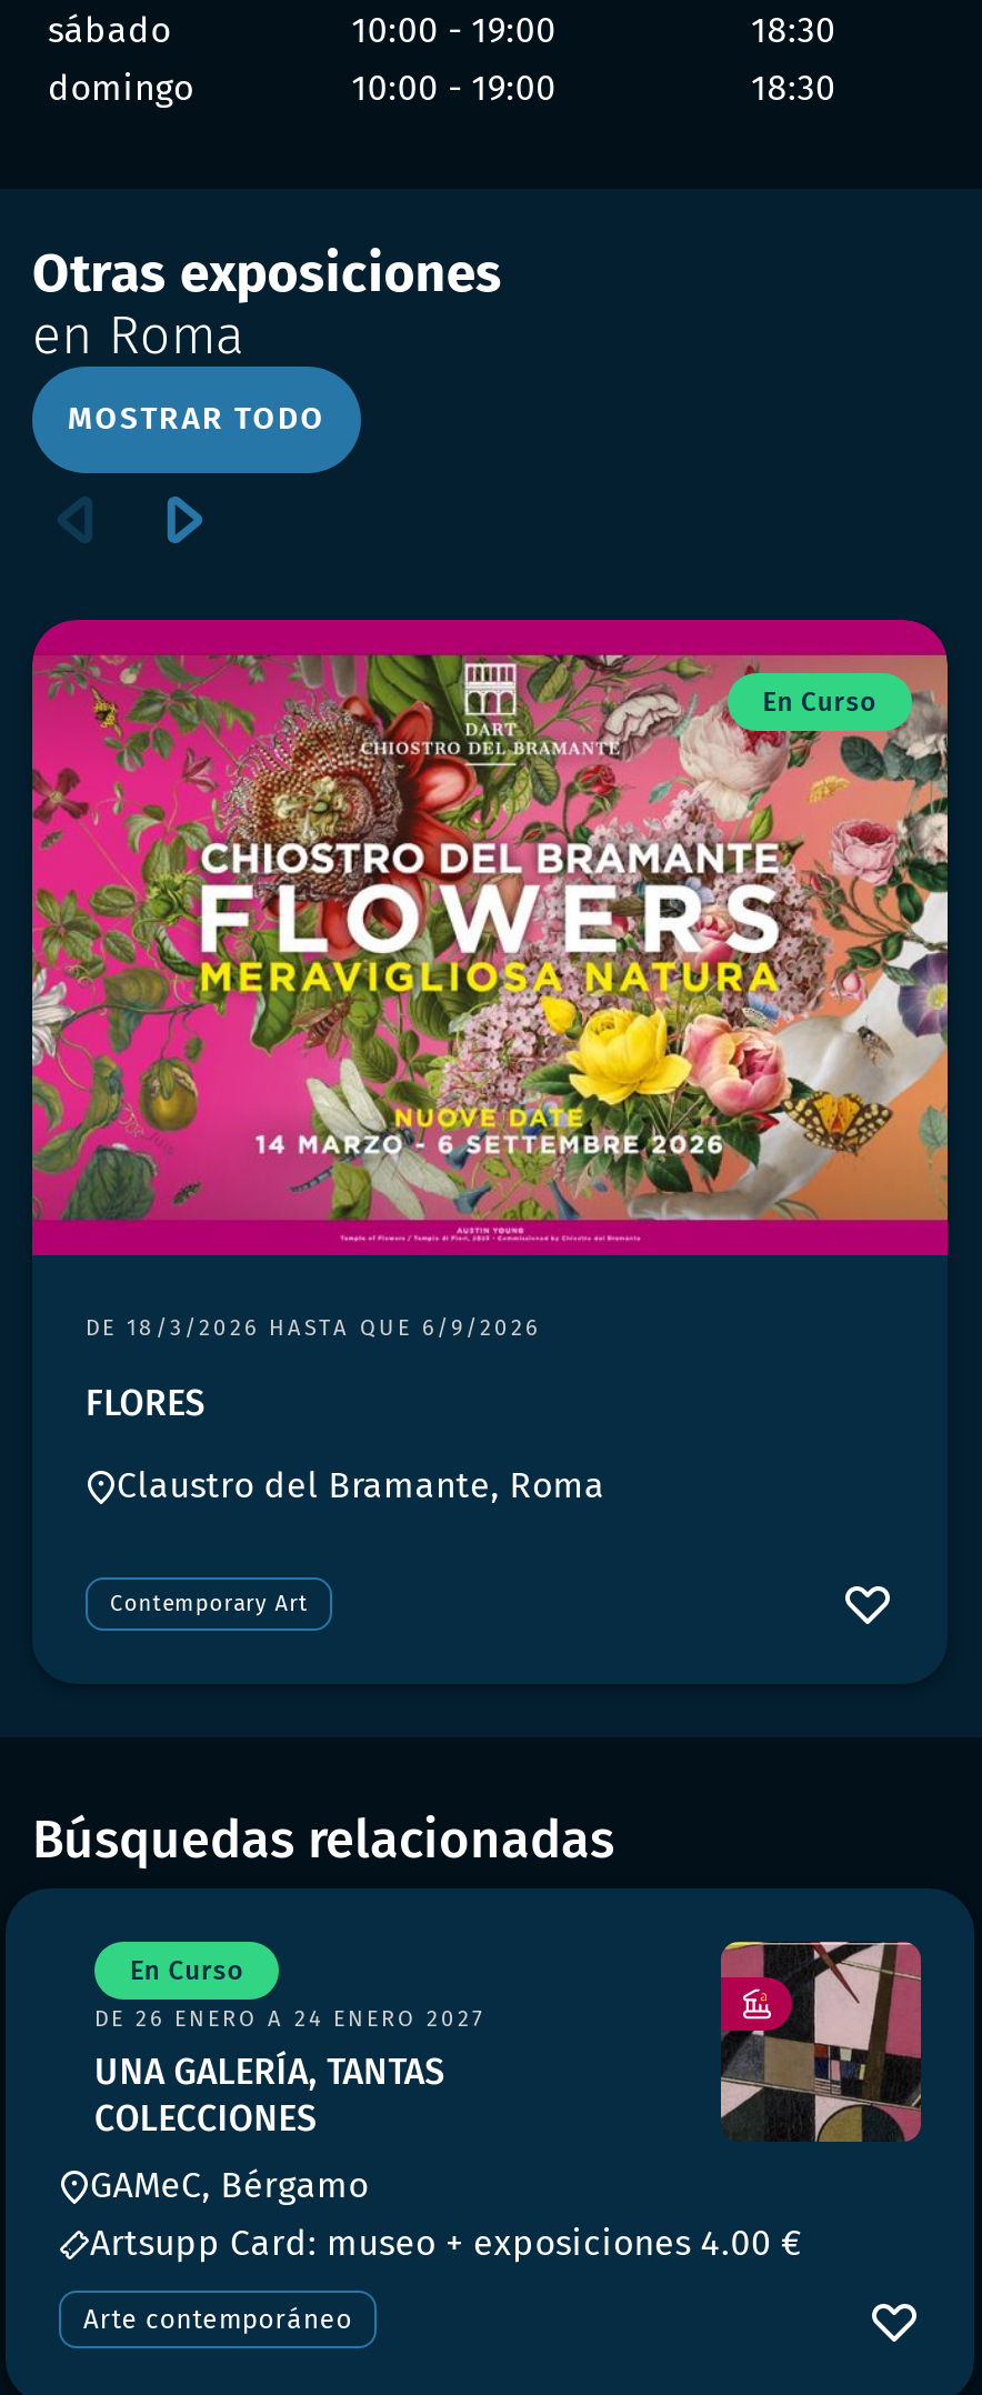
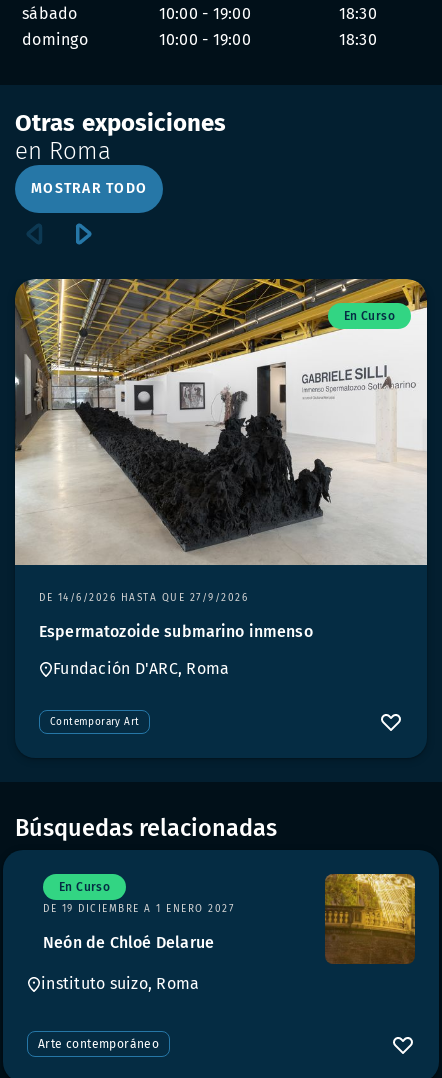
[30,618,950,1341] [image] | DE 18/3/2026 HASTA QUE 6/9/2026 -> [14,278,428,604] [image] | DE 14/6/2026 HASTA QUE 27/9/2026
[86,1383,205,1425] FLORES -> [39,622,313,641] Espermatozoide submarino inmenso
[117,1465,605,1507] Claustro del Bramante, Roma -> [53,659,229,678] Fundación D'ARC, Roma
[719,1940,923,2142] [image] -> [324,873,416,964] [image]
[94,2006,484,2139] DE 26 ENERO A 24 ENERO 2027 | UNA GALERÍA, TANTAS | COLECCIONES -> [43,903,234,952] DE 19 DICIEMBRE A 1 ENERO 2027 | Neón de Chloé Delarue
[90,2165,801,2265] GAMeC, Bérgamo | Artsupp Card: museo + exposiciones 4.00 € -> [41,974,199,993] instituto suizo, Roma

